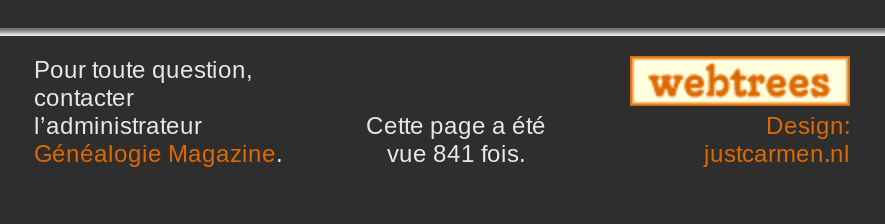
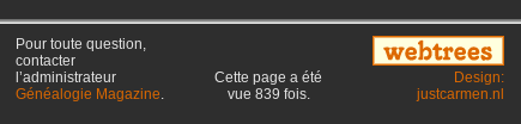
[387,140,525,168] vue 841 fois. -> [227,86,310,103] vue 839 fois.

